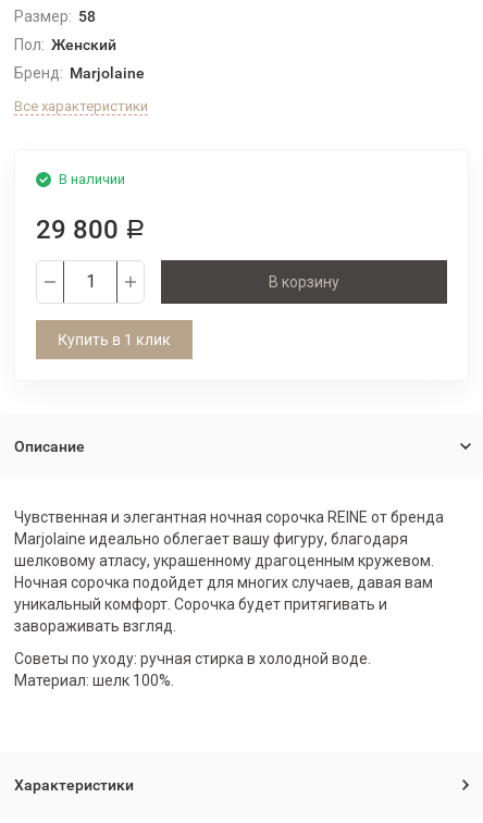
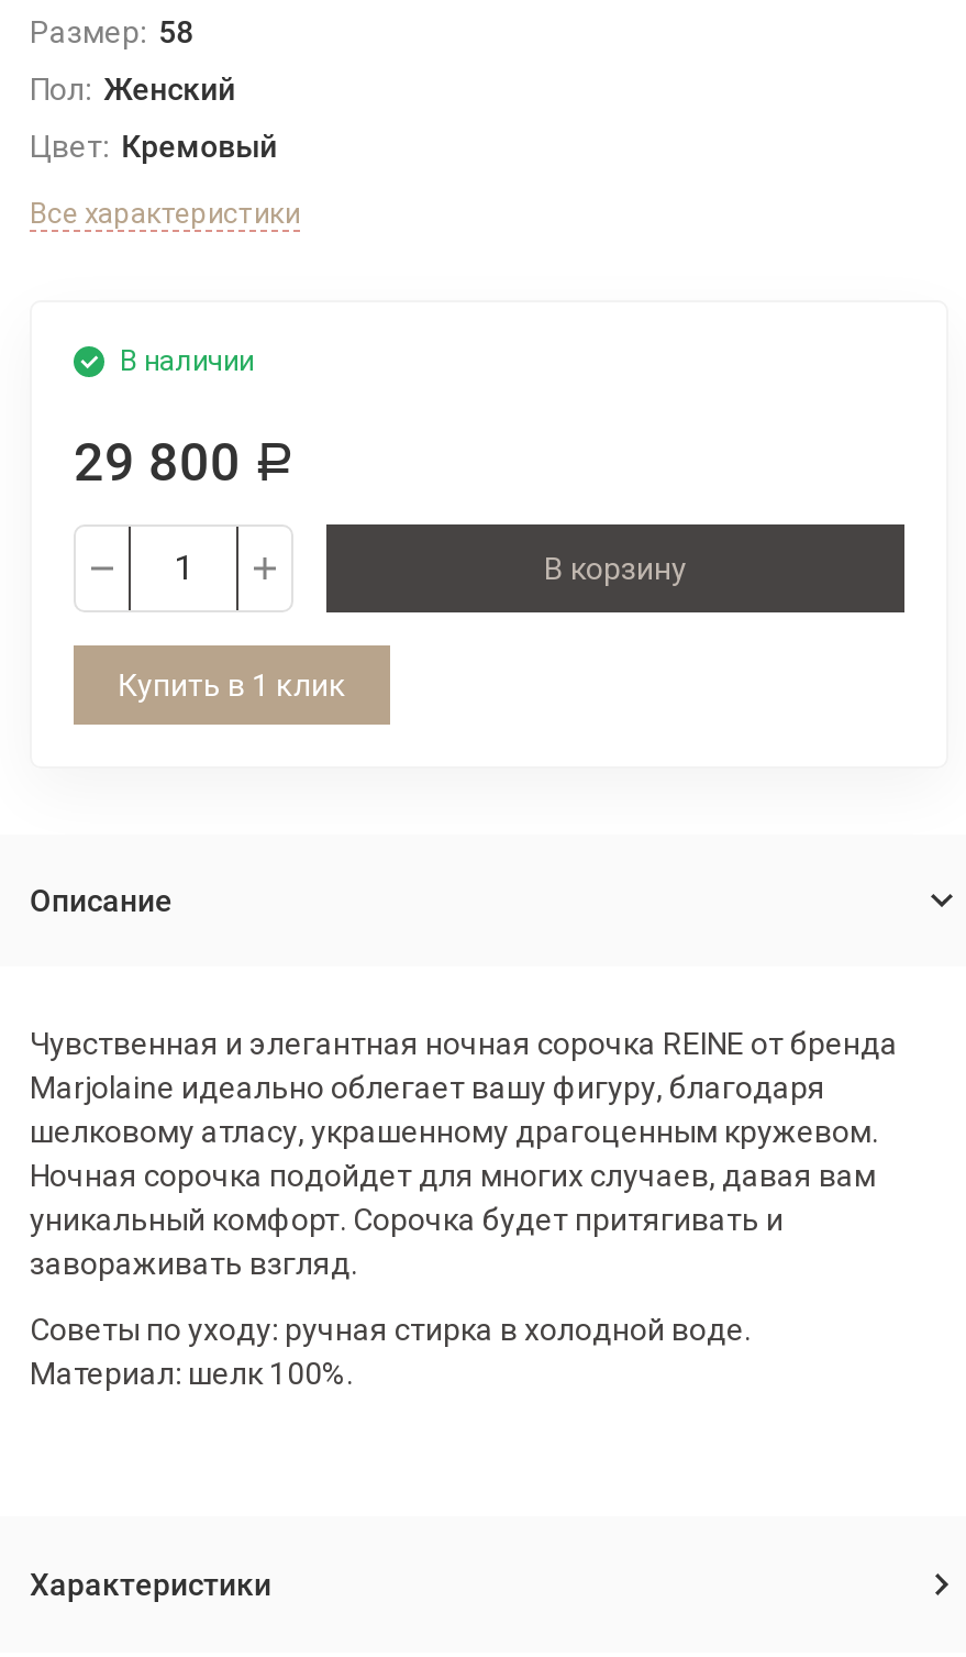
[14,64,144,82] Бренд: Marjolaine -> [30,129,277,164] Цвет: Кремовый

